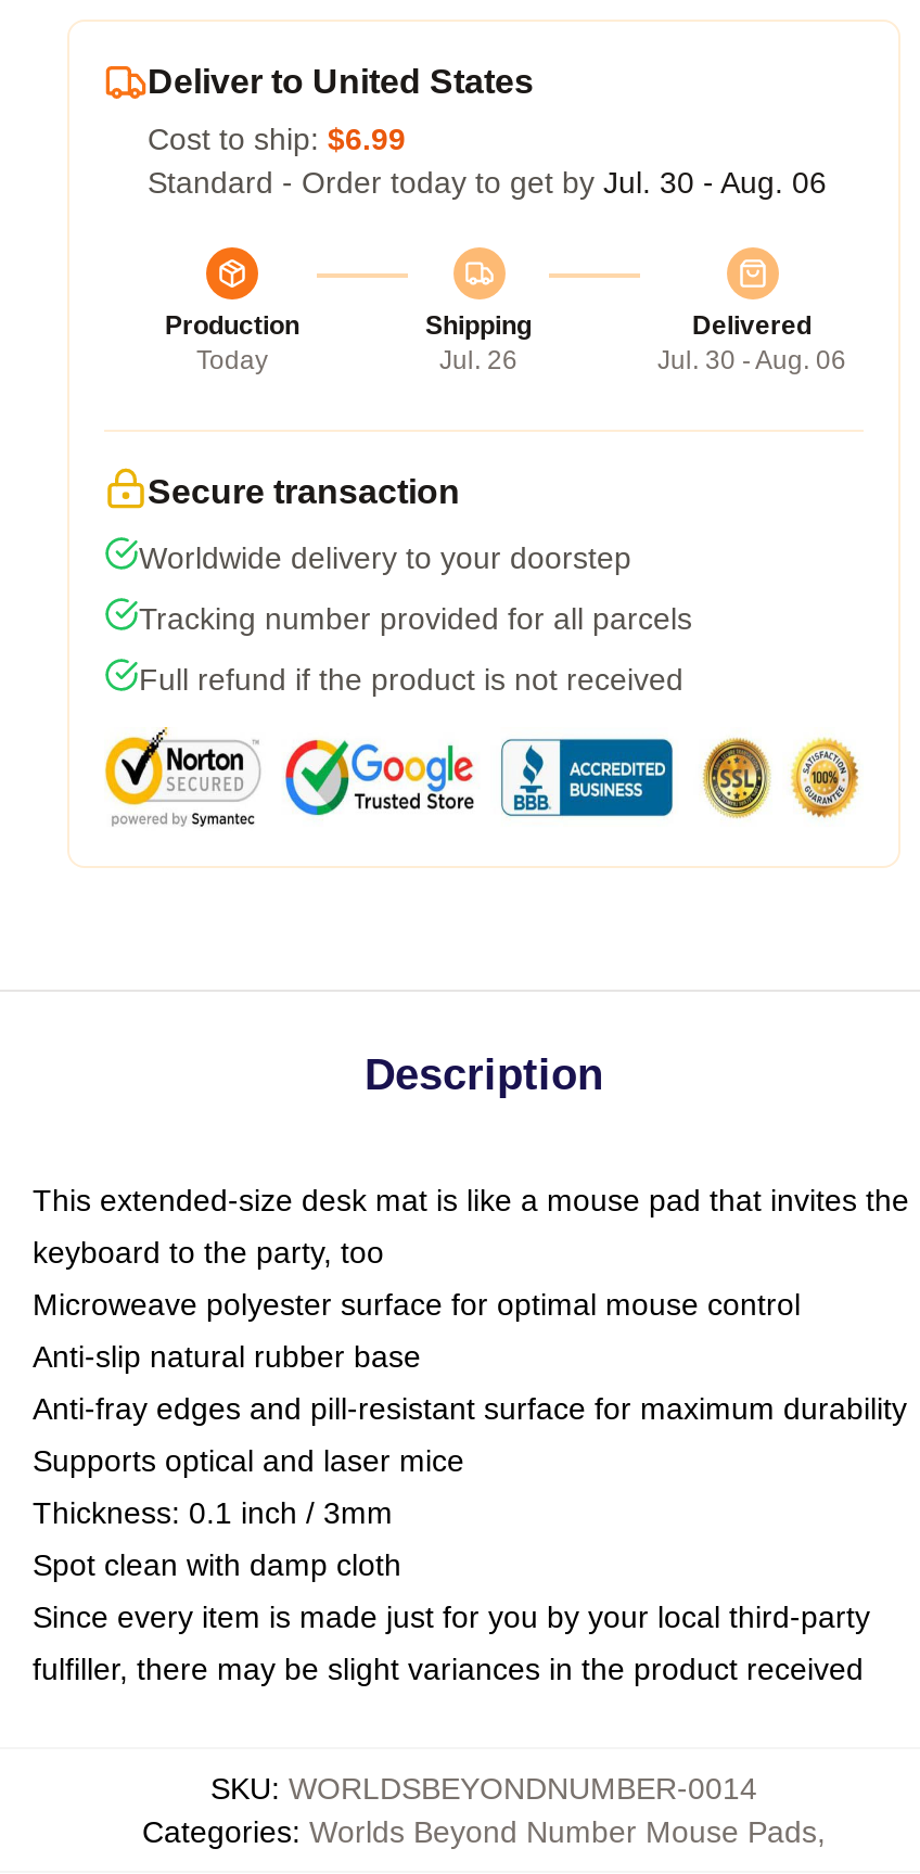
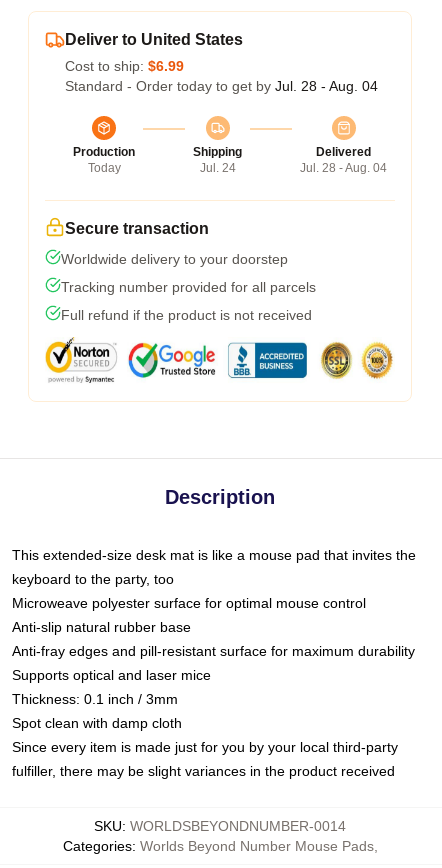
[148,165,827,200] Standard - Order today to get by Jul. 30 - Aug. 06 -> [65,78,378,94] Standard - Order today to get by Jul. 28 - Aug. 04
[439,345,517,375] Jul. 26 -> [199,161,235,175] Jul. 24
[657,345,846,375] Jul. 30 - Aug. 06 -> [300,161,387,175] Jul. 28 - Aug. 04

